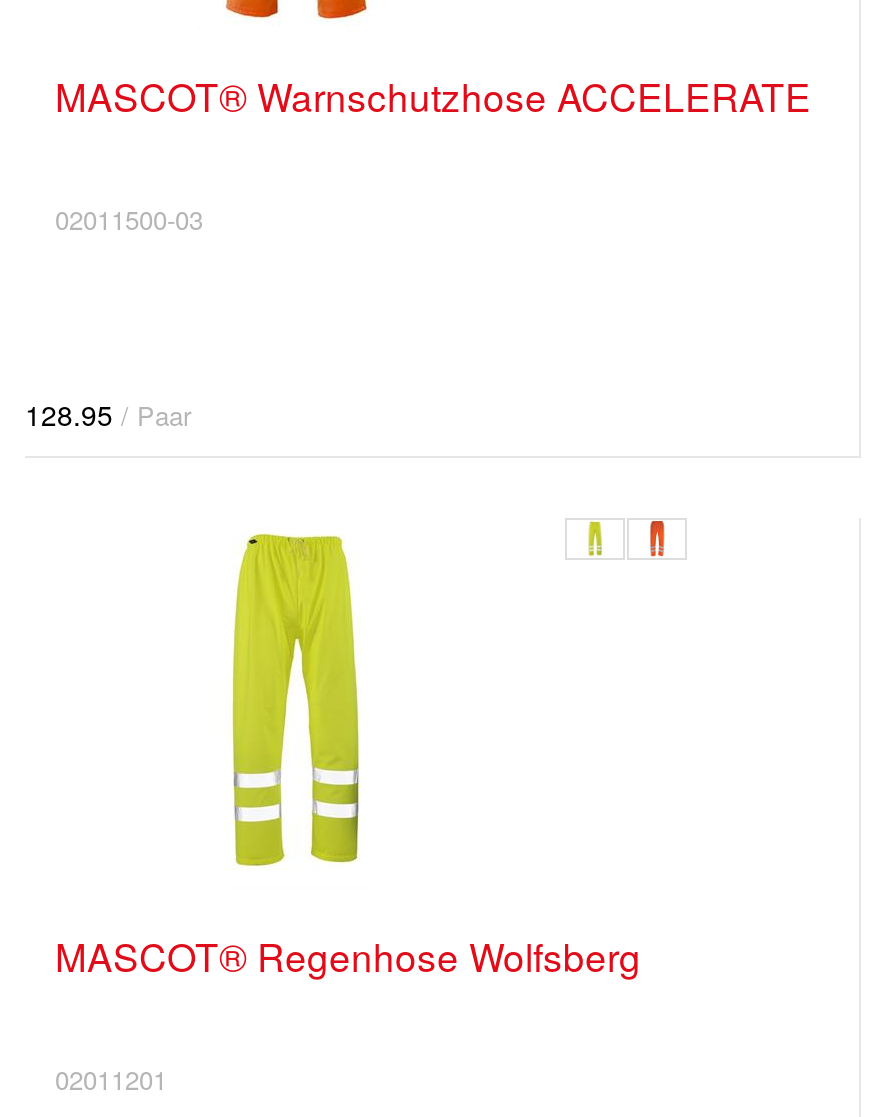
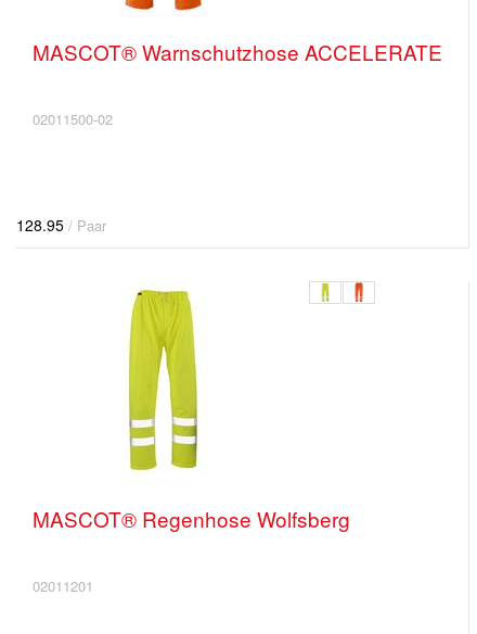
[55,201,203,239] 02011500-03 -> [33,109,113,130] 02011500-02

